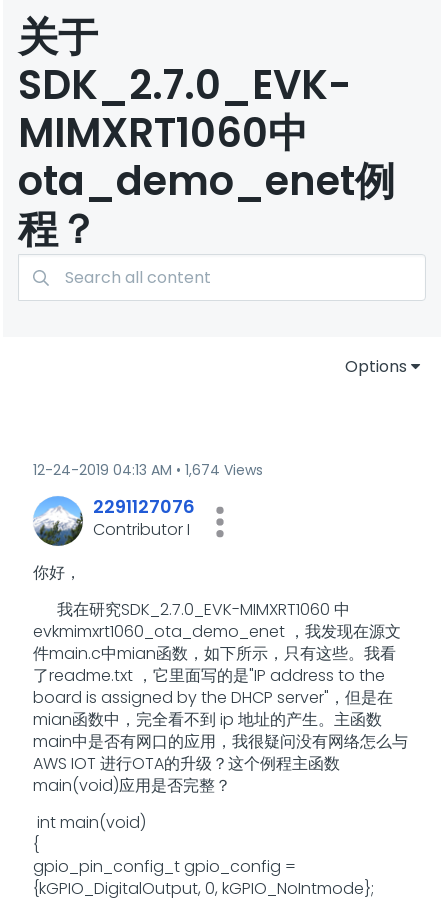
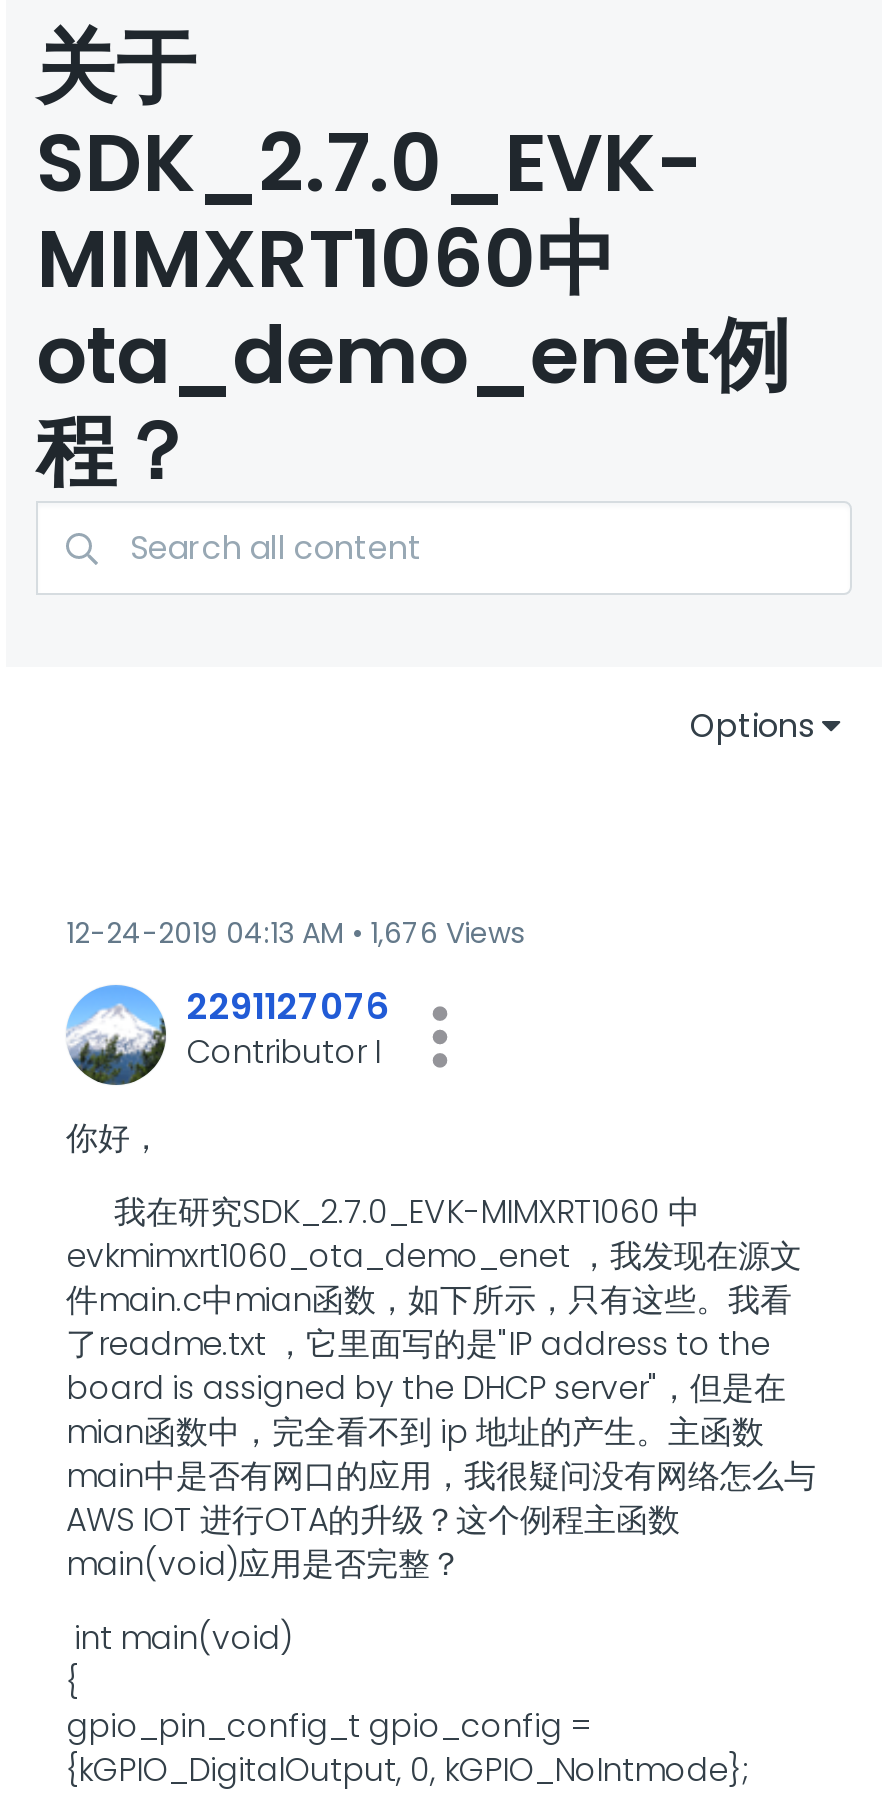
[33,460,263,480] 12-24-2019 04:13 AM 1,674 Views -> [66,913,524,953] 12-24-2019 04:13 AM 1,676 Views

